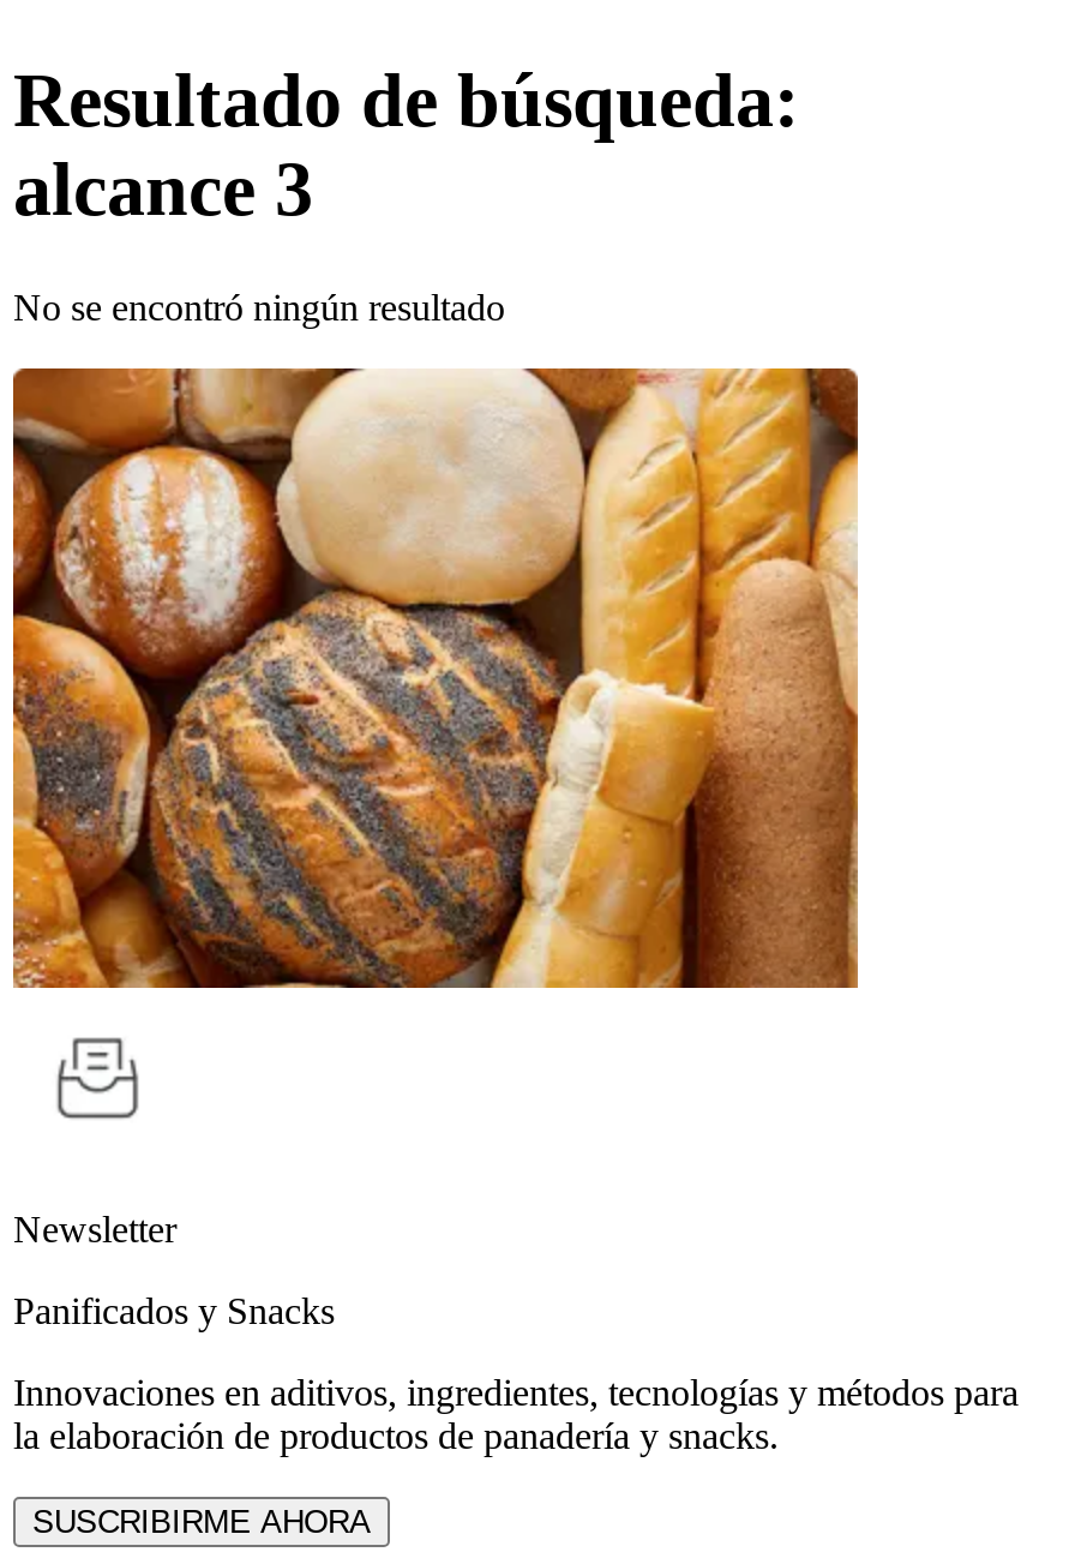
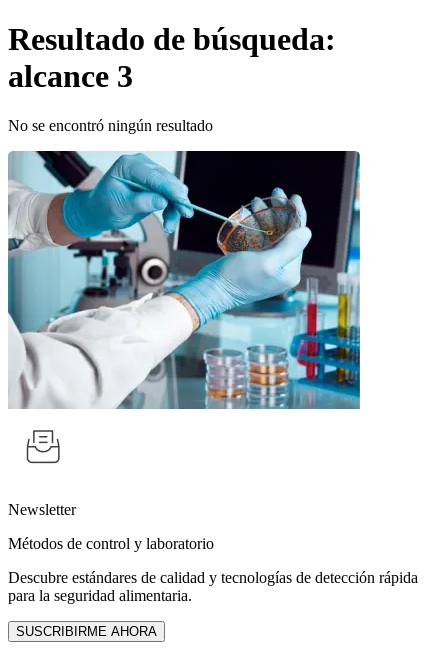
[11,366,860,990] [image] -> [7,150,361,410] [image]
[13,1290,335,1331] Panificados y Snacks -> [8,535,214,552] Métodos de control y laboratorio
[13,1372,1019,1456] Innovaciones en aditivos, ingredientes, tecnologías y métodos para | la elaboración de productos de panadería y snacks. -> [8,569,418,604] Descubre estándares de calidad y tecnologías de detección rápida | para la seguridad alimentaria.

